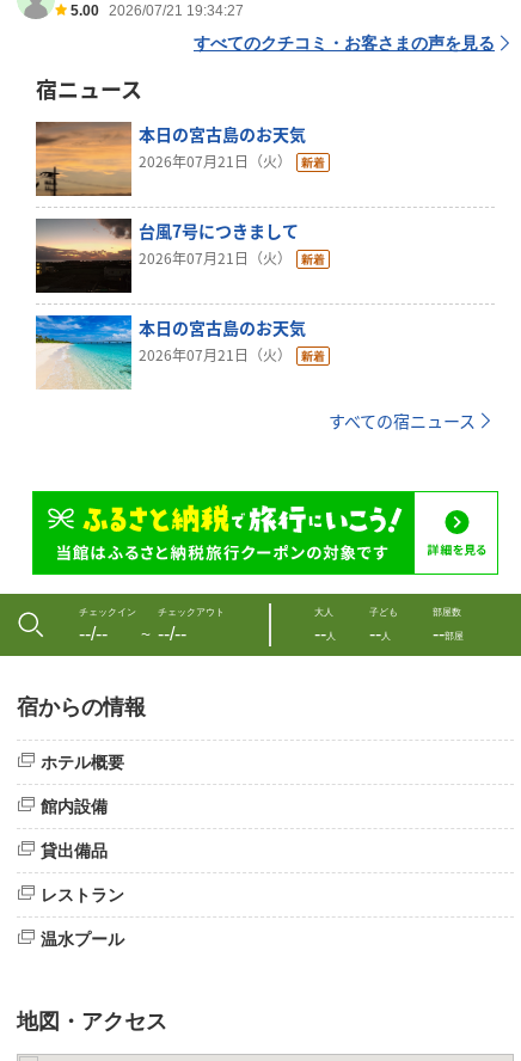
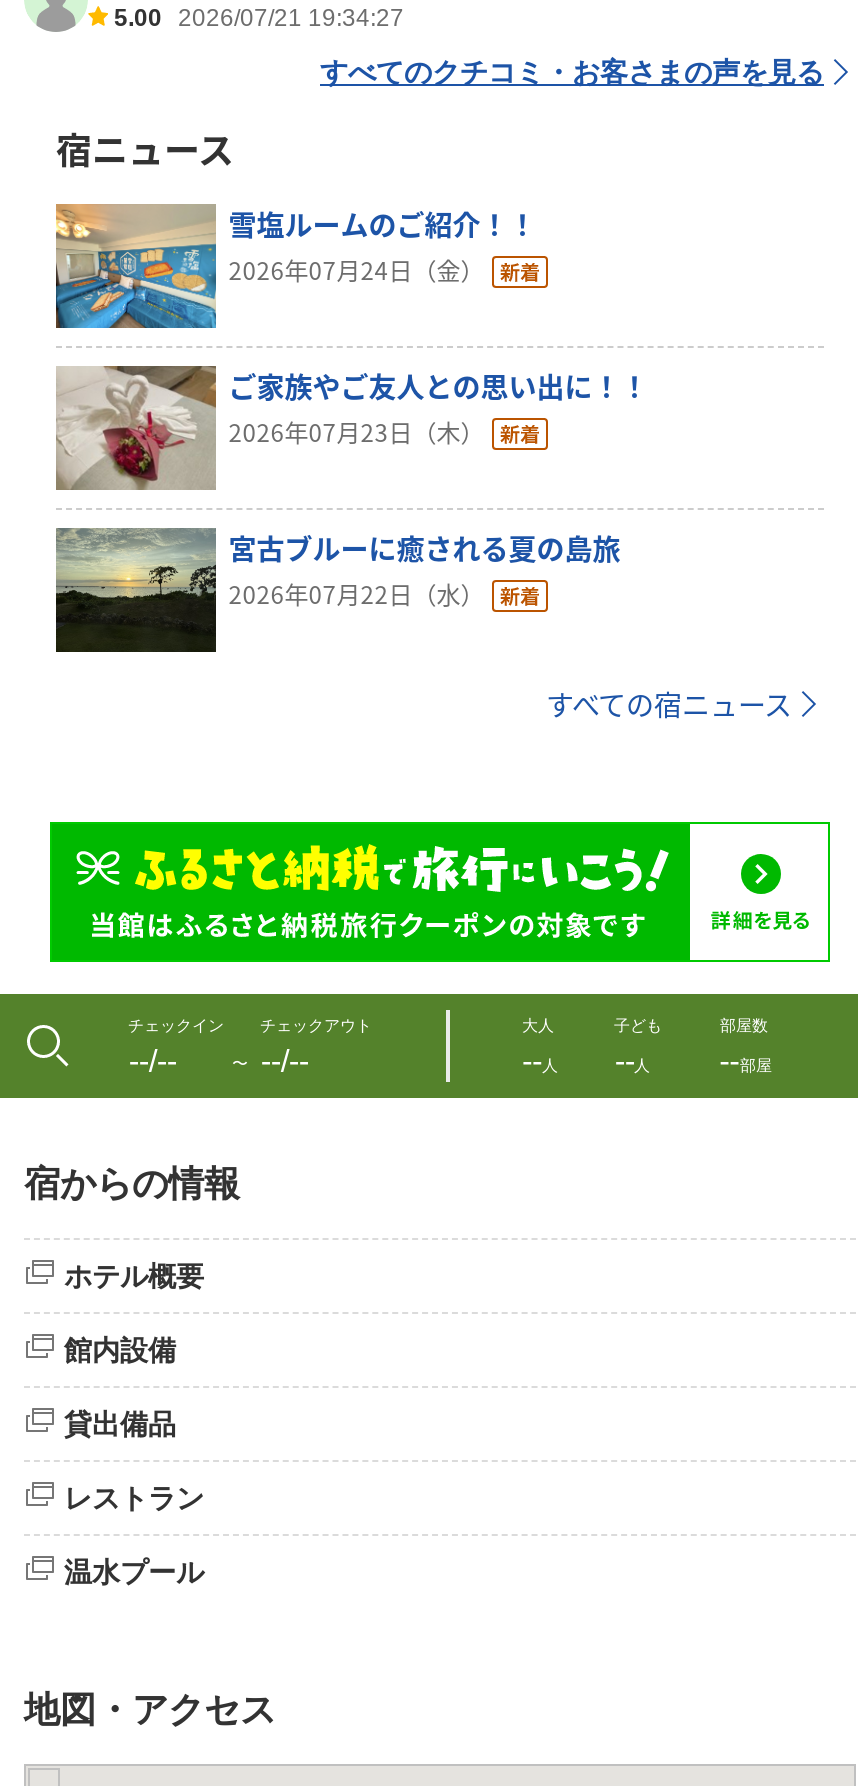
[35,121,306,197] [image] | 本日の宮古島のお天気 | 2026年07月21日（火） -> [54,202,536,330] [image] | 雪塩ルームのご紹介！！ | 2026年07月24日（金）
[35,219,299,293] [image] | 台風7号につきまして | 2026年07月21日（火） -> [54,366,648,492] [image] | ご家族やご友人との思い出に！！ | 2026年07月23日（木）
[35,314,306,390] [image] | 本日の宮古島のお天気 | 2026年07月21日（火） -> [54,526,620,654] [image] | 宮古ブルーに癒される夏の島旅 | 2026年07月22日（水）

